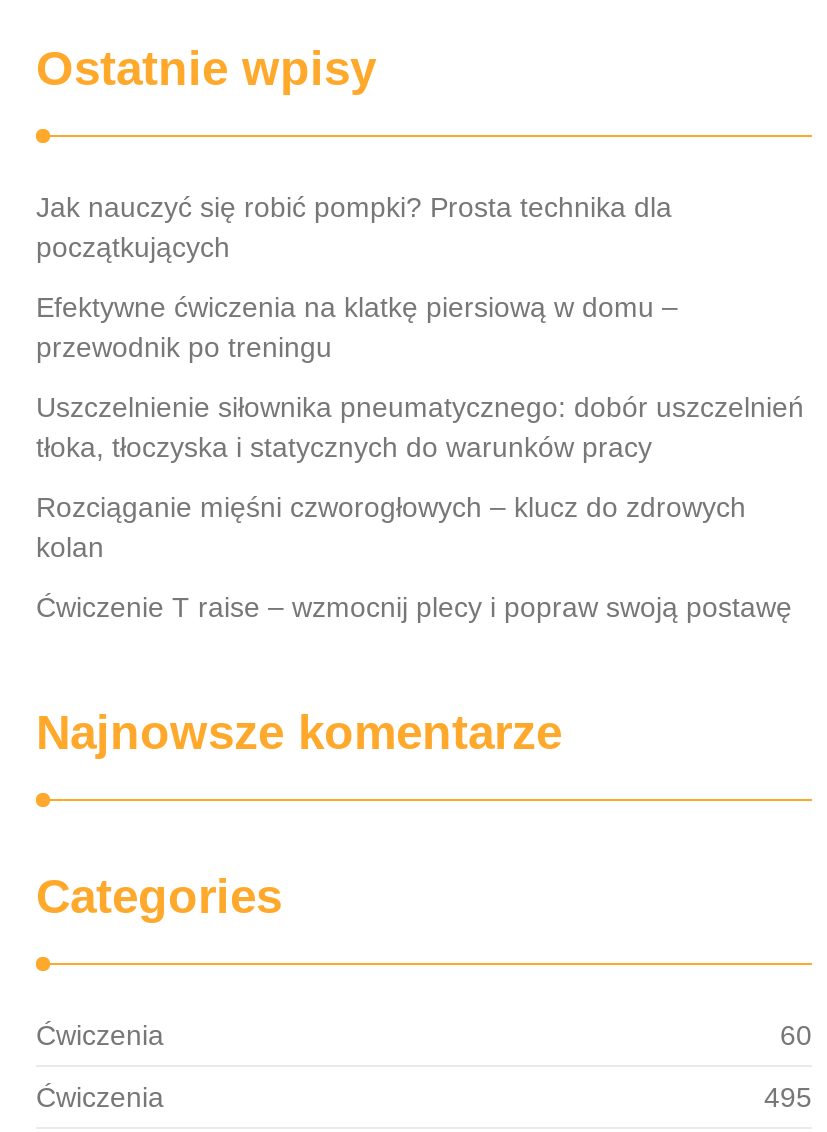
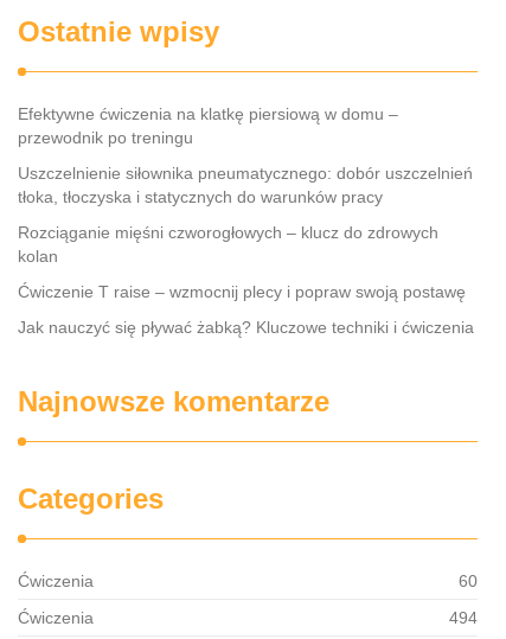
[36,191,672,263] Jak nauczyć się robić pompki? Prosta technika dla | początkujących -> none
moved [36,291,804,623] -> [18,104,473,301]: Efektywne ćwiczenia na klatkę piersiową w domu – | przewodnik po treningu | Uszczelnienie siłownika pneumatycznego: dobór uszczelnień | tłoka, tłoczyska i statycznych do warunków pracy | Rozciąganie mięśni czworogłowych – klucz do zdrowych | kolan | Ćwiczenie T raise – wzmocnij plecy i popraw swoją postawę
none -> [18,318,474,337] Jak nauczyć się pływać żabką? Kluczowe techniki i ćwiczenia
[764,1081,812,1113] 495 -> [449,608,478,627] 494

